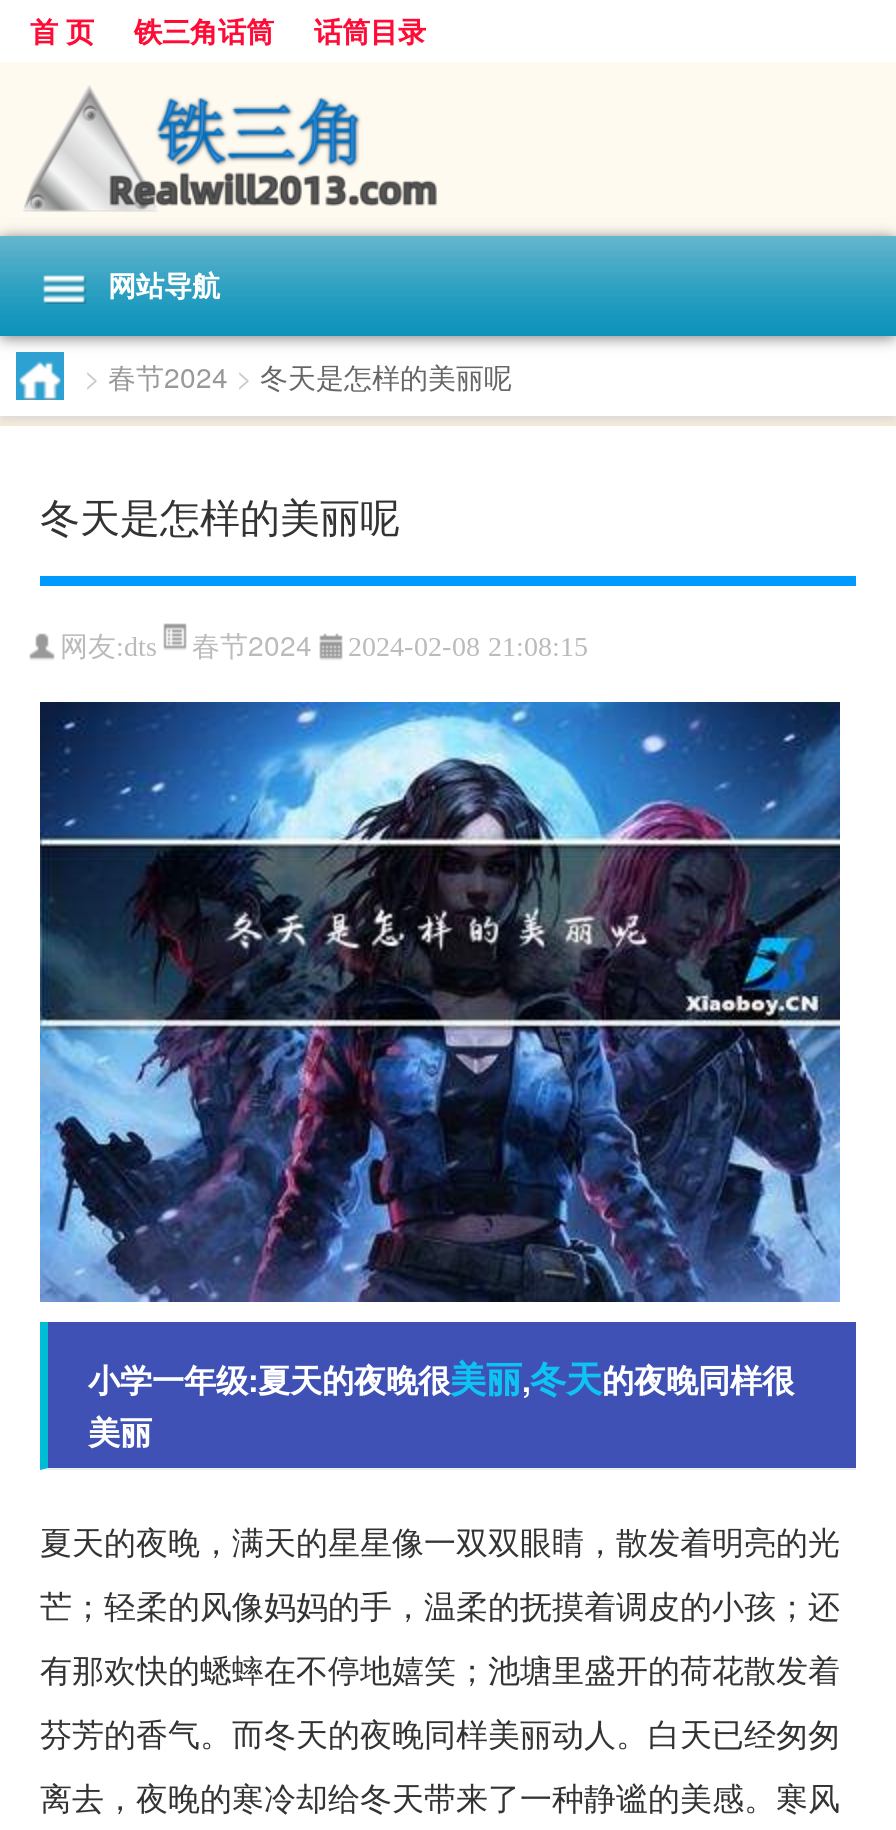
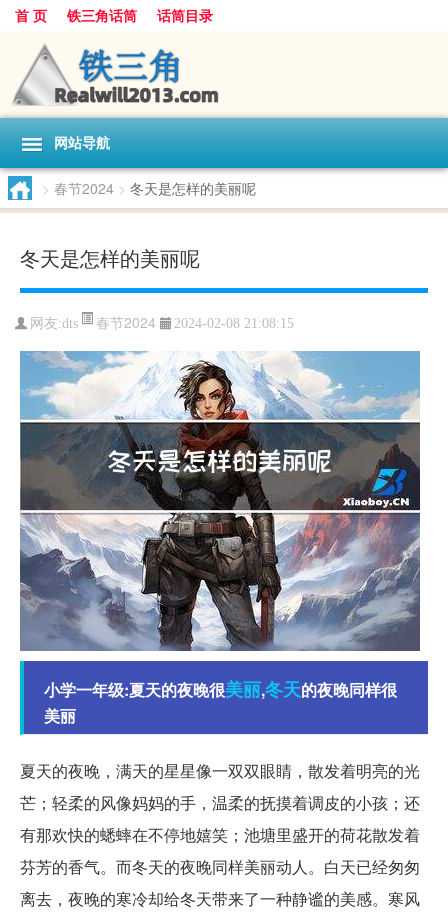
[38,700,842,1304] [image] -> [19,350,421,652] [image]

